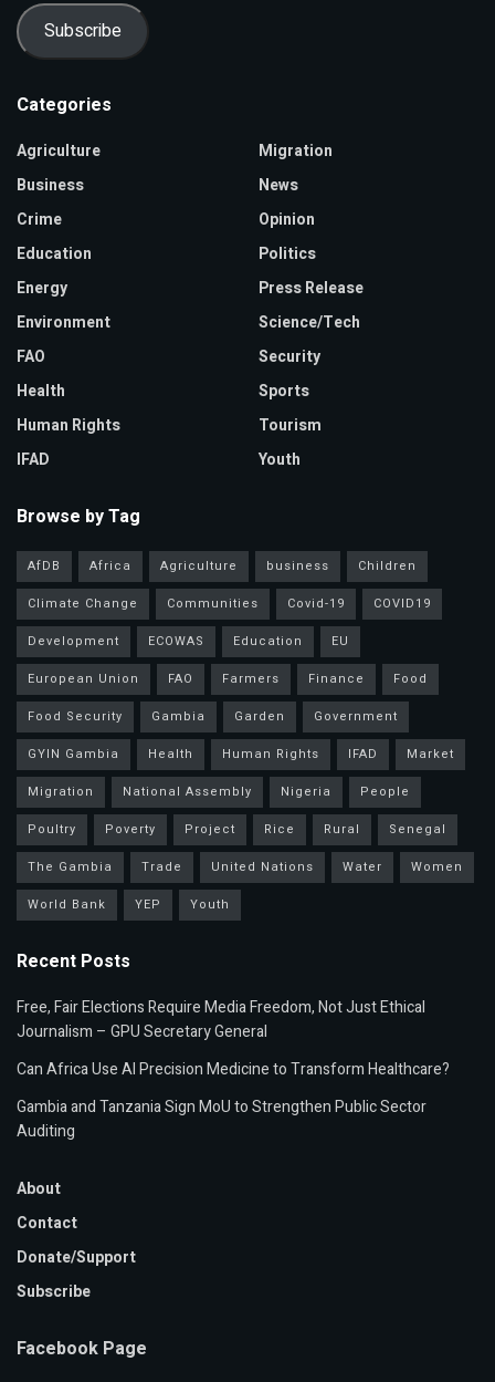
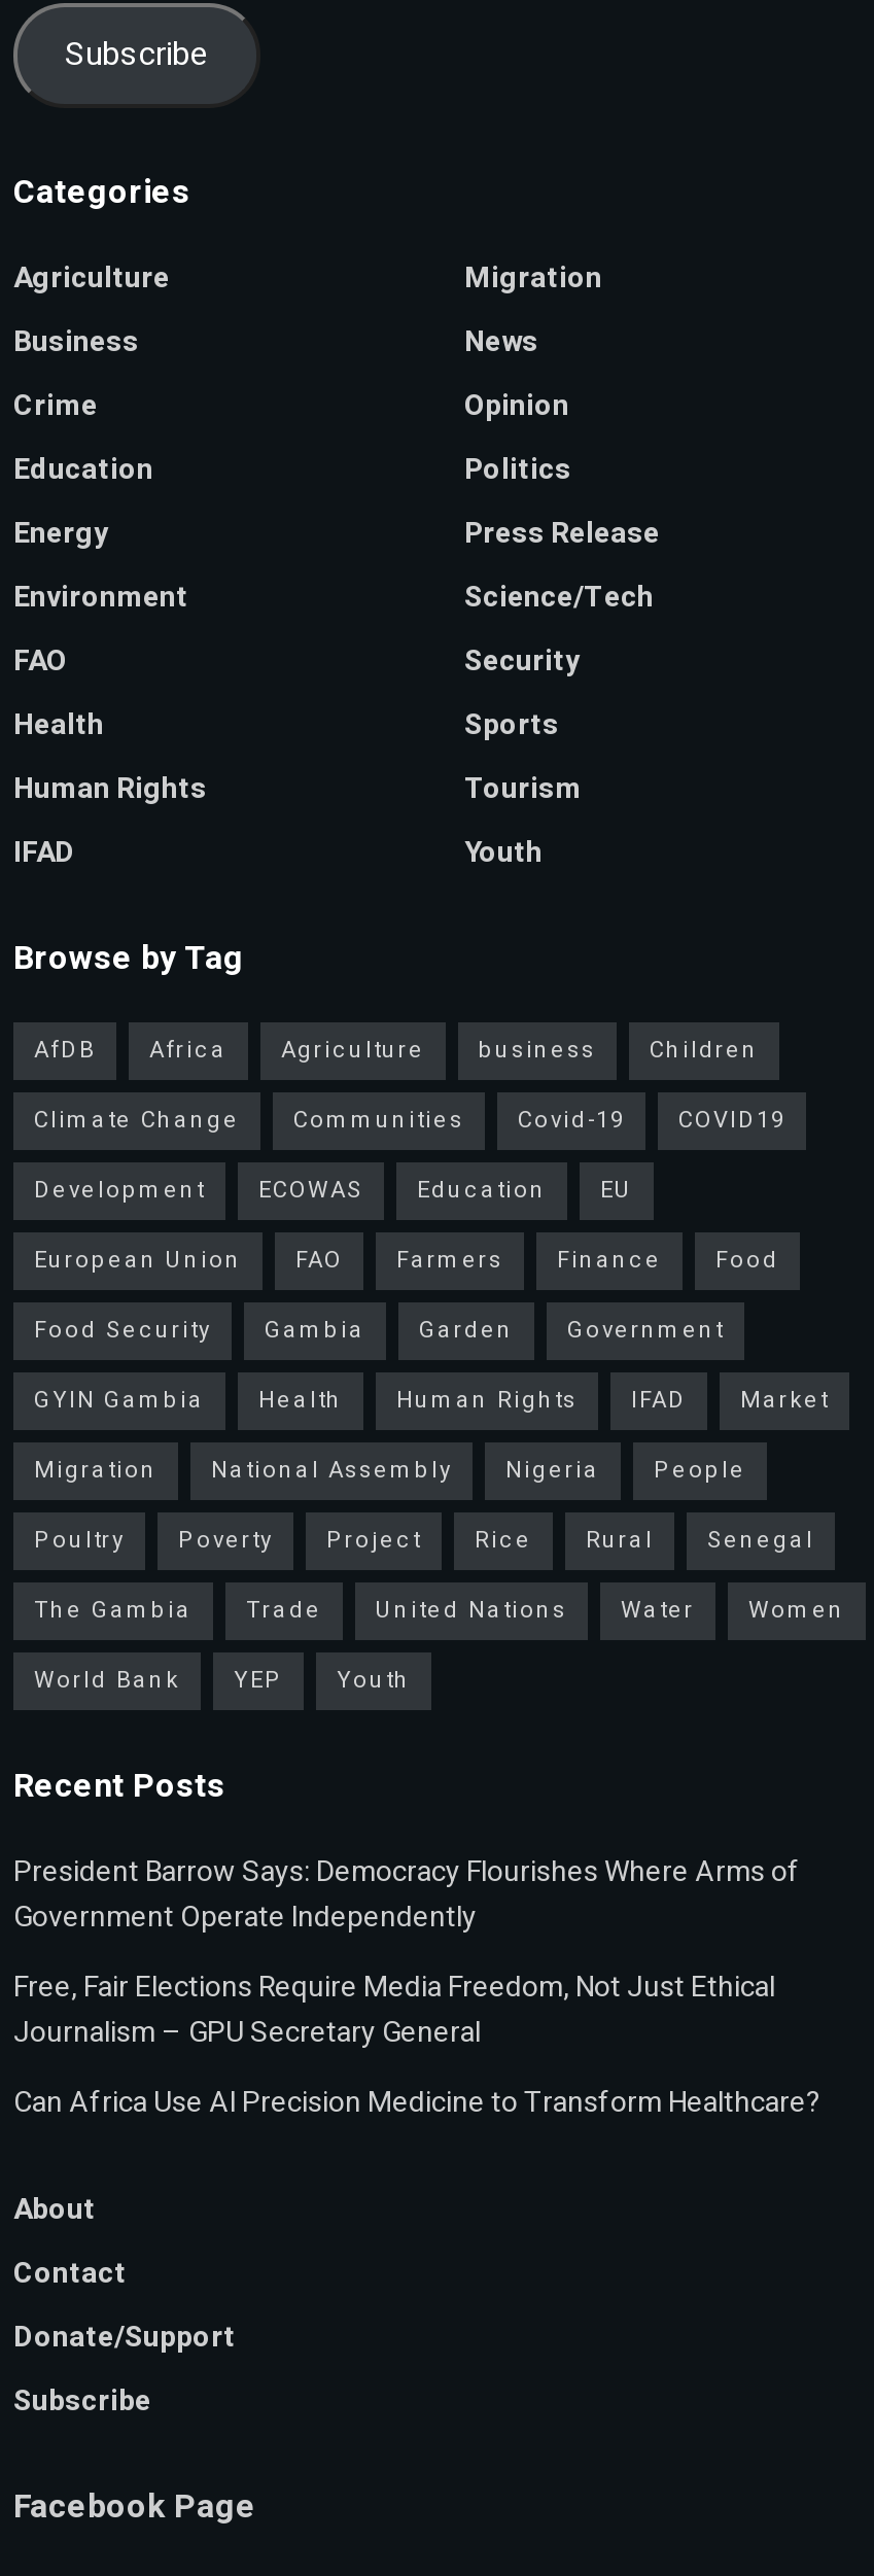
none -> [13,1849,800,1938] President Barrow Says: Democracy Flourishes Where Arms of | Government Operate Independently
moved [17,995,450,1081] -> [13,1965,820,2123]: Free, Fair Elections Require Media Freedom, Not Just Ethical | Journalism – GPU Secretary General | Can Africa Use AI Precision Medicine to Transform Healthcare?
[17,1095,426,1143] Gambia and Tanzania Sign MoU to Strengthen Public Sector | Auditing -> none

